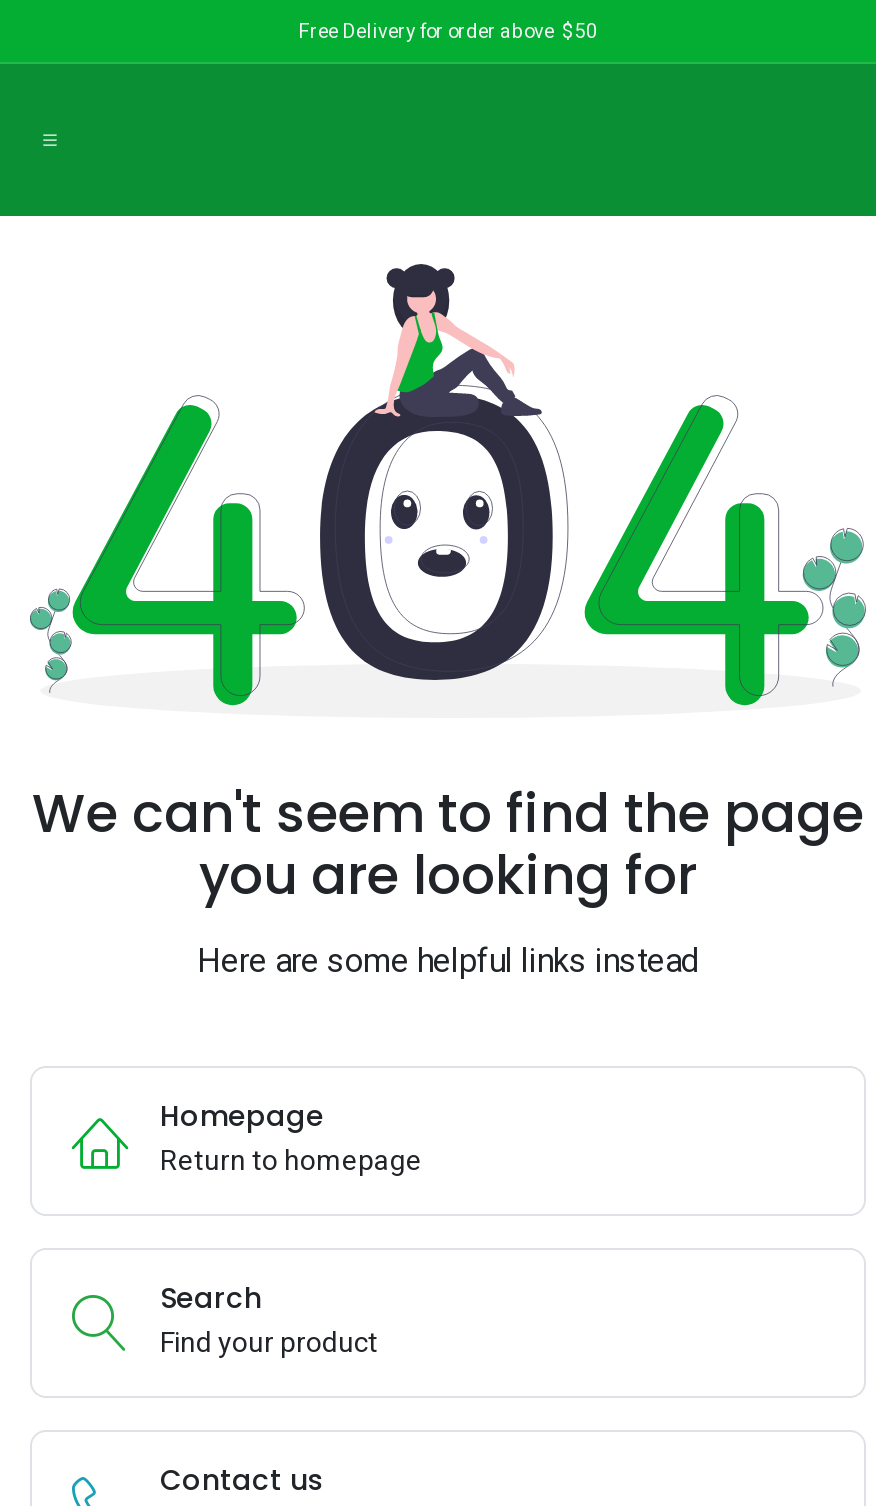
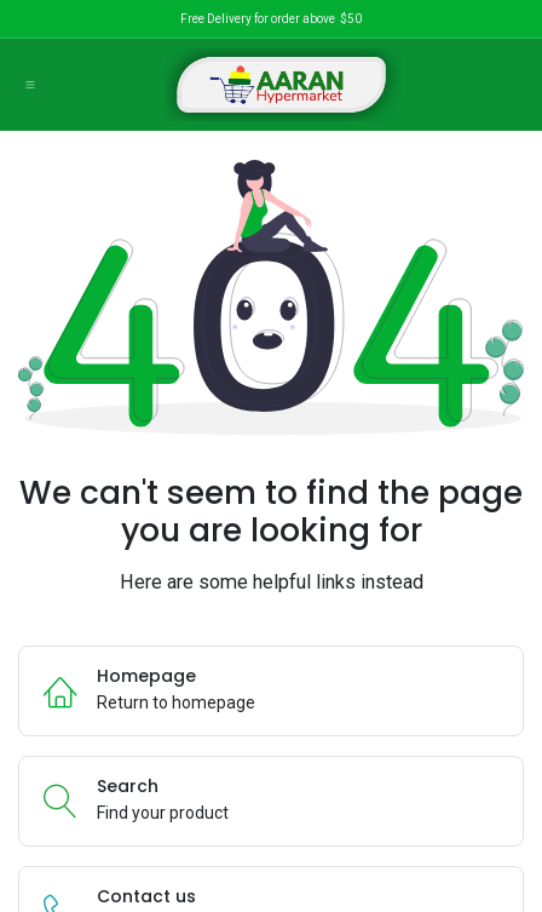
none -> [175,56,387,114] [image]

